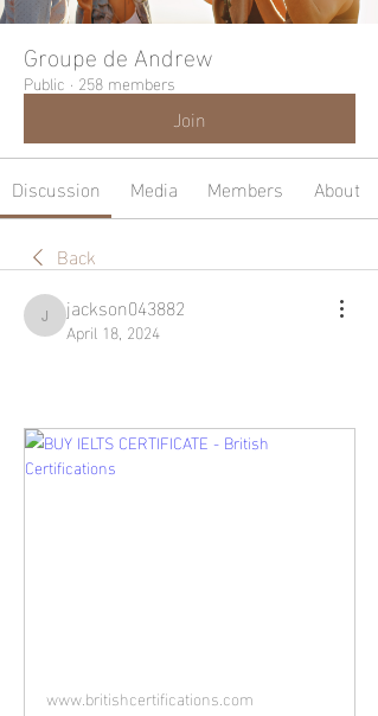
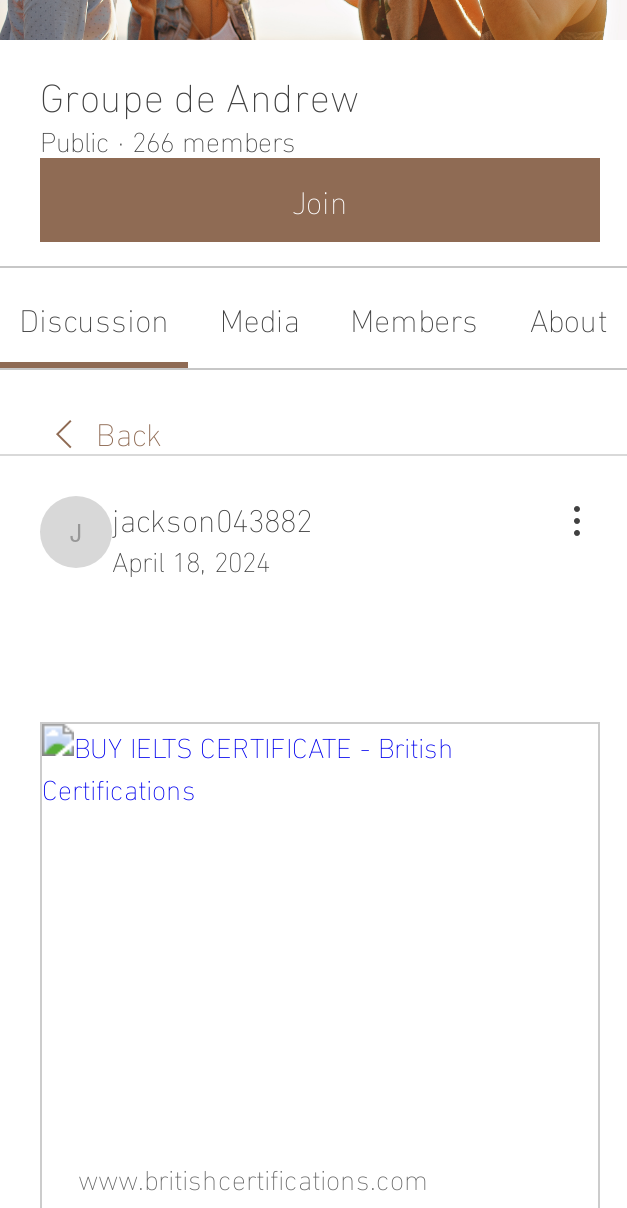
[24,68,175,97] Public · 258 members -> [40,114,296,164] Public · 266 members

